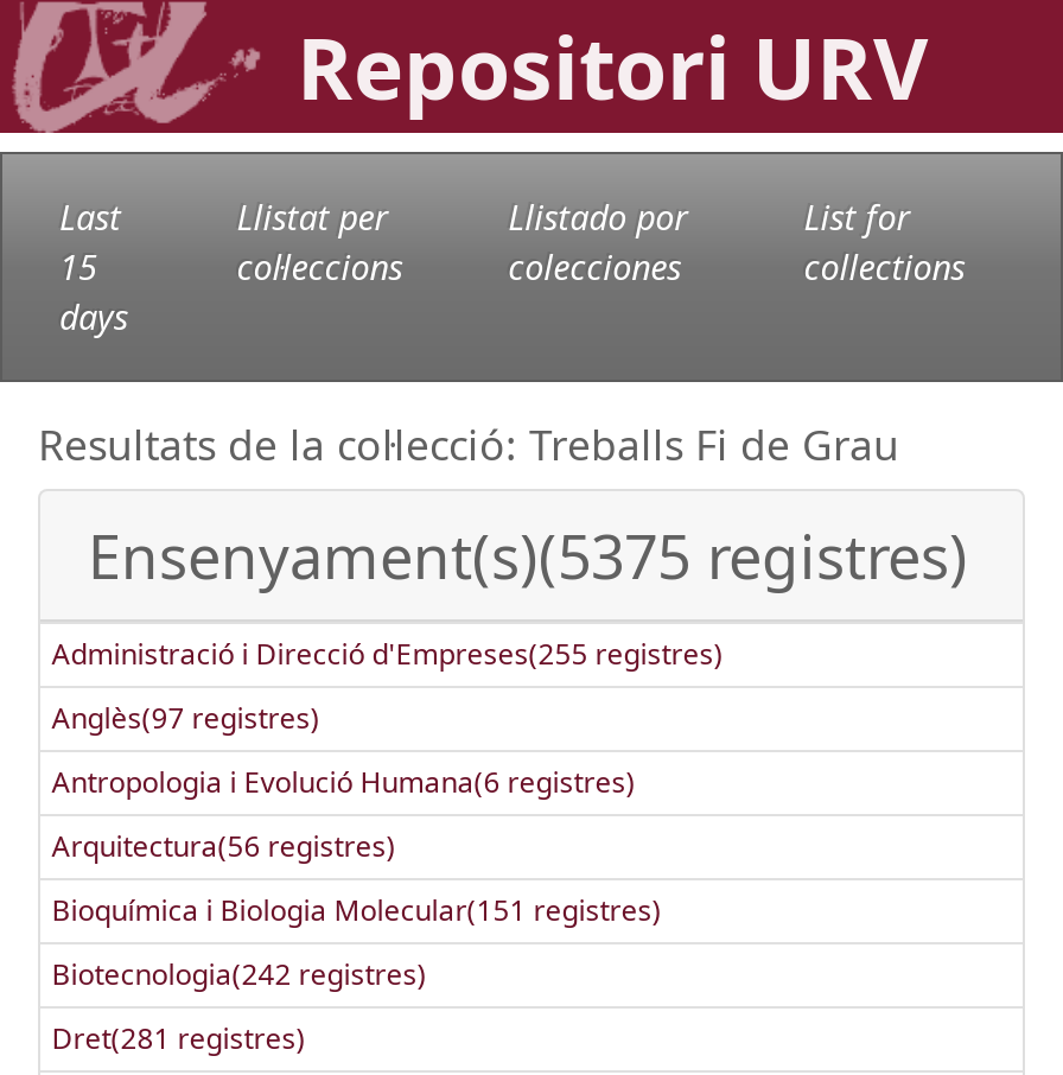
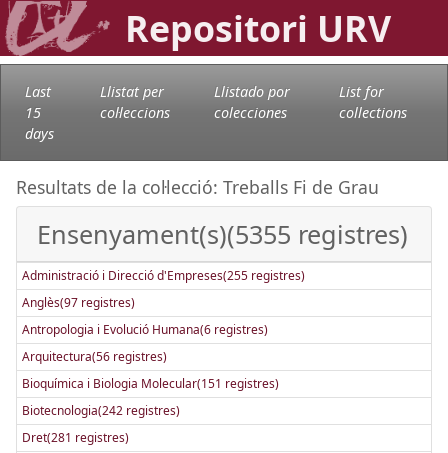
[88,515,968,596] Ensenyament(s)(5375 registres) -> [37,217,408,251] Ensenyament(s)(5355 registres)

